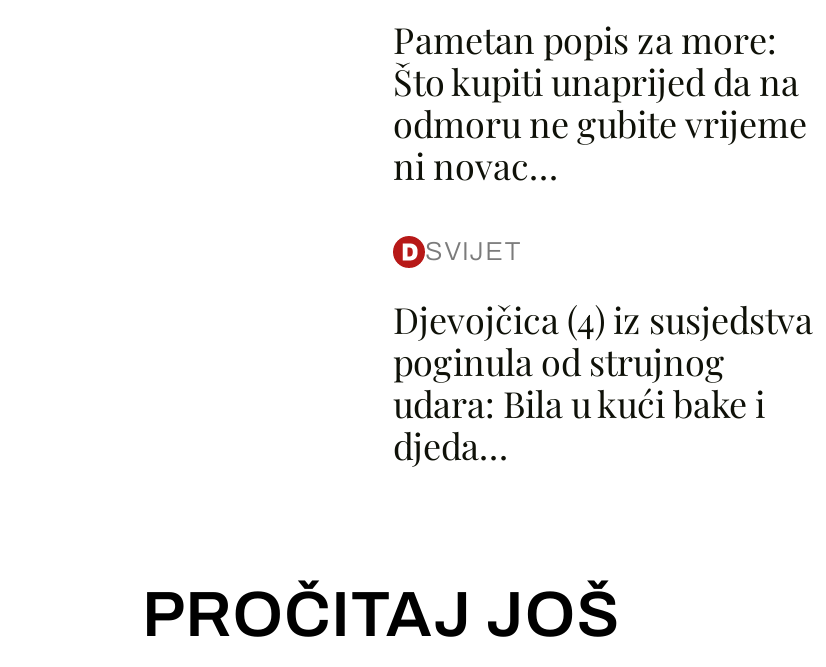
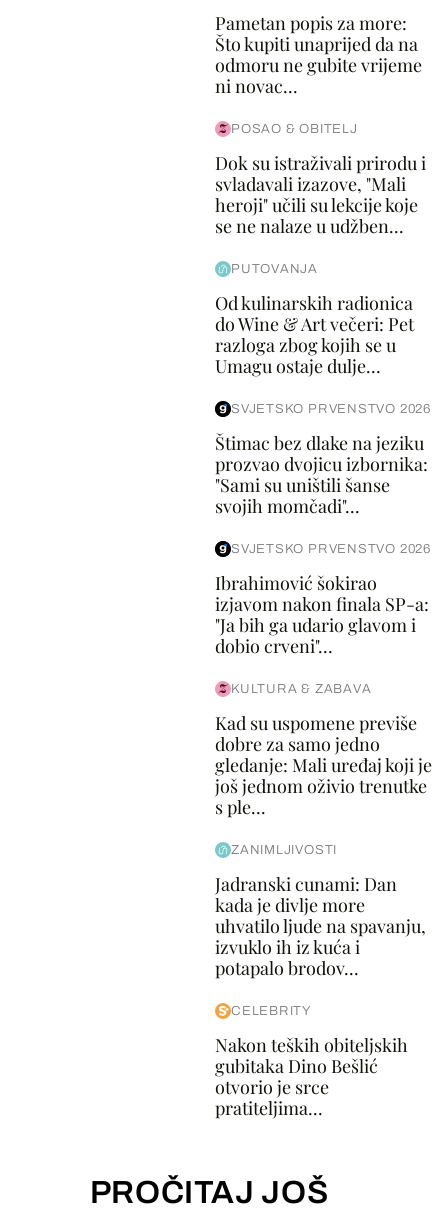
[393,238,813,470] SVIJET | Djevojčica (4) iz susjedstva | poginula od strujnog | udara: Bila u kući bake i | djeda... -> [215,122,432,1120] POSAO & OBITELJ | Dok su istraživali prirodu i | svladavali izazove, "Mali | heroji" učili su lekcije koje | se ne nalaze u udžben... | PUTOVANJA | Od kulinarskih radionica | do Wine & Art večeri: Pet | razloga zbog kojih se u | Umagu ostaje dulje... | SVJETSKO PRVENSTVO 2026 | Štimac bez dlake na jeziku | prozvao dvojicu izbornika: | "Sami su uništili šanse | svojih momčadi"... | SVJETSKO PRVENSTVO 2026 | Ibrahimović šokirao | izjavom nakon finala SP-a: | "Ja bih ga udario glavom i | dobio crveni"... | KULTURA & ZABAVA | Kad su uspomene previše | dobre za samo jedno | gledanje: Mali uređaj koji je | još jednom oživio trenutke | s ple... | ZANIMLJIVOSTI | Jadranski cunami: Dan | kada je divlje more | uhvatilo ljude na spavanju, | izvuklo ih iz kuća i | potapalo brodov... | CELEBRITY | Nakon teških obiteljskih | gubitaka Dino Bešlić | otvorio je srce | pratiteljima...

